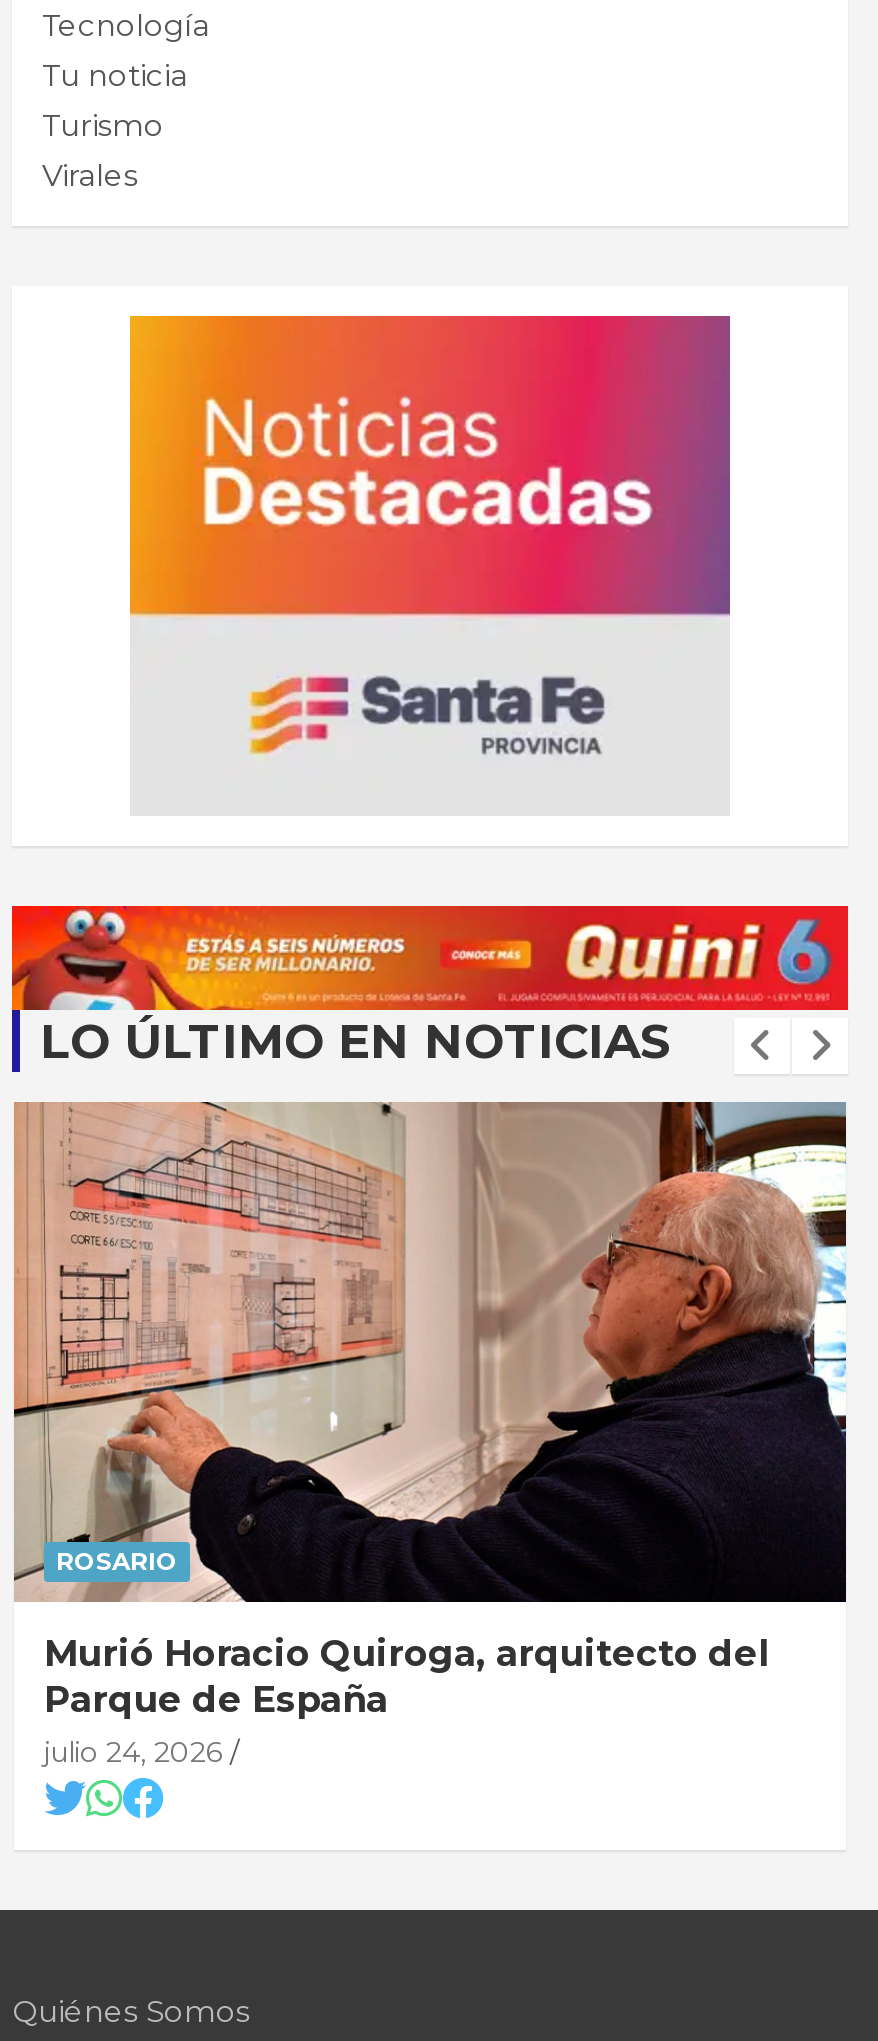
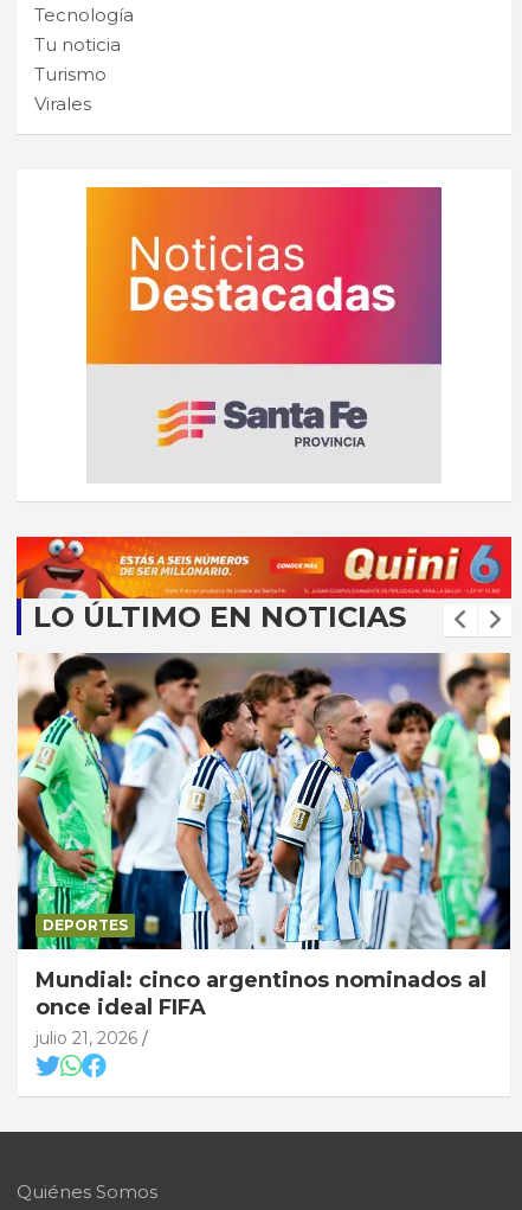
[12,1100,848,1604] [image] | ROSARIO -> [17,652,511,950] [image] | DEPORTES
[44,1631,768,1769] Murió Horacio Quiroga, arquitecto del | Parque de España | julio 24, 2026 -> [36,967,486,1048] Mundial: cinco argentinos nominados al | once ideal FIFA | julio 21, 2026

